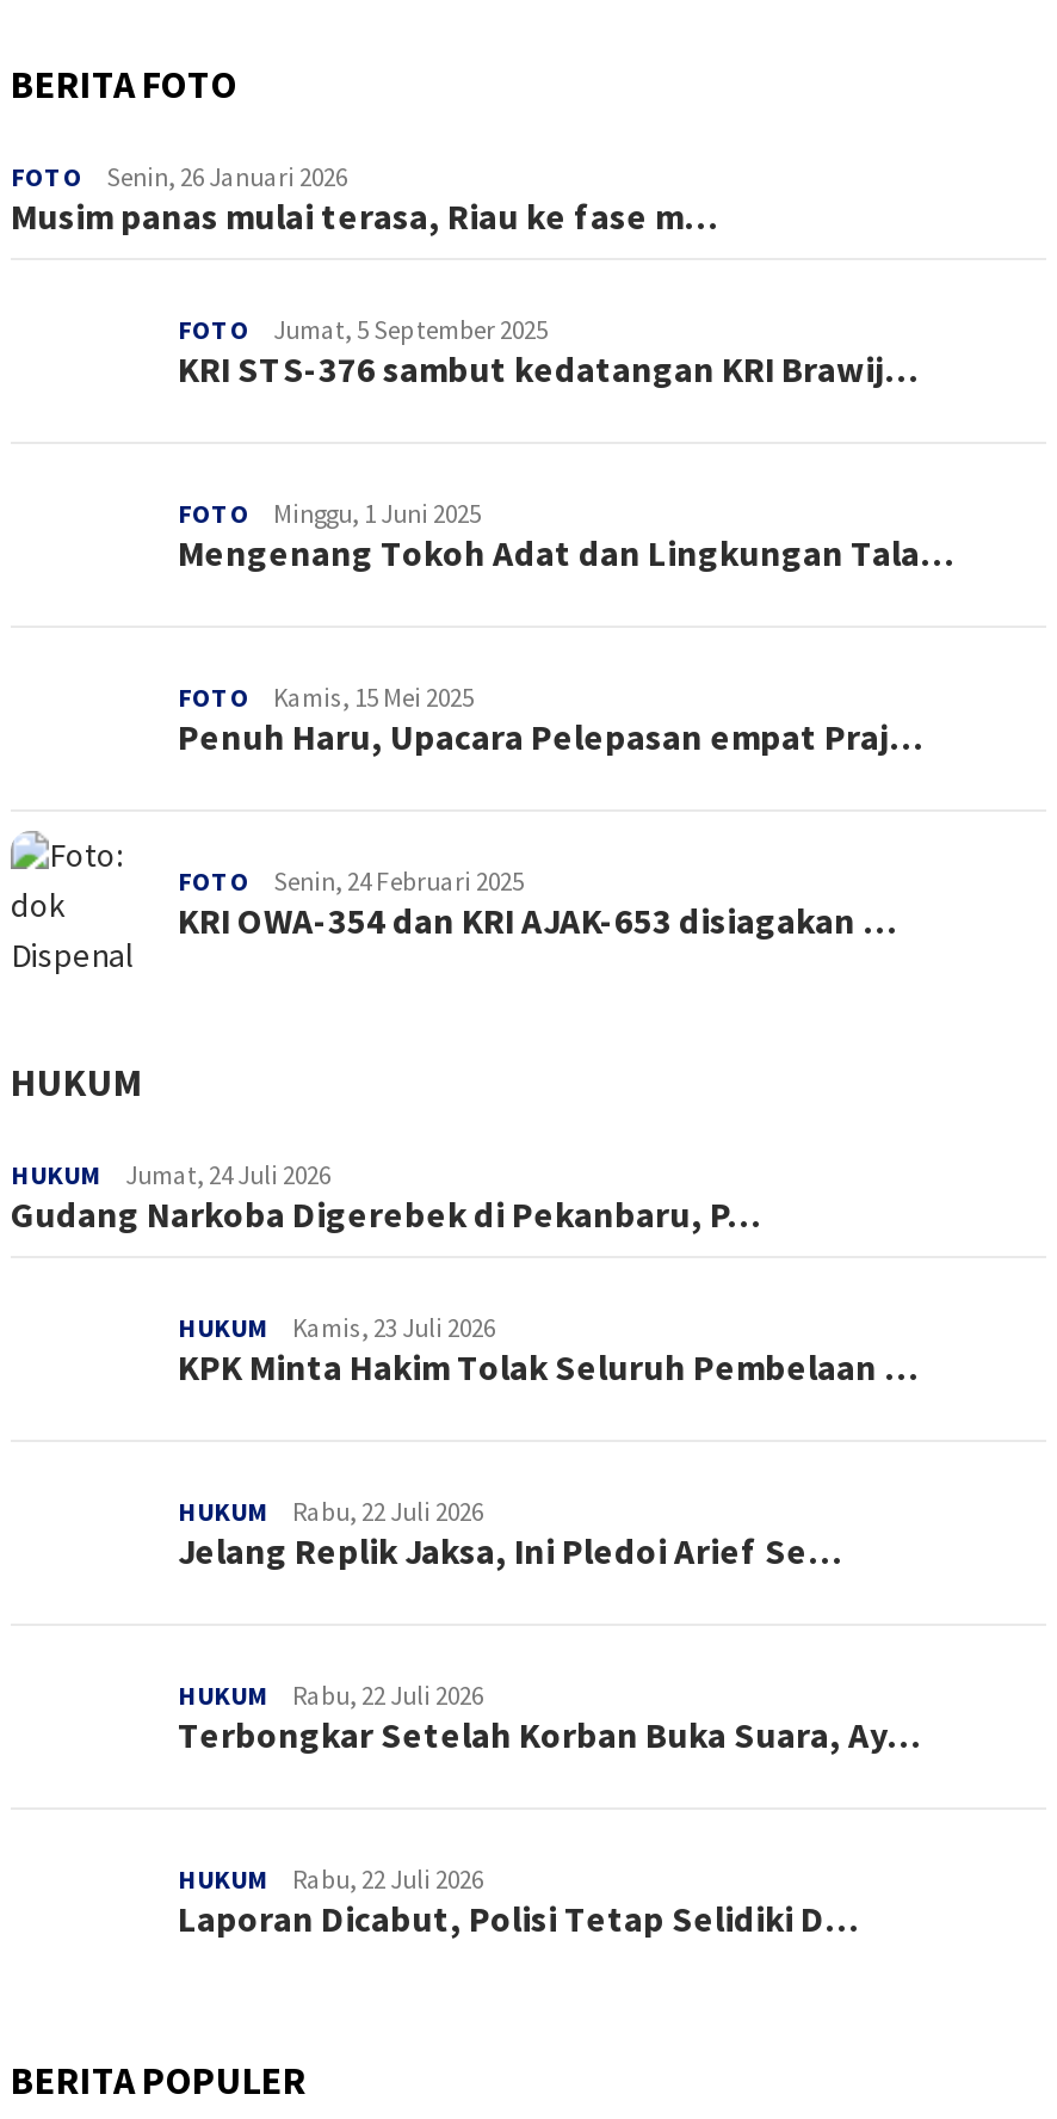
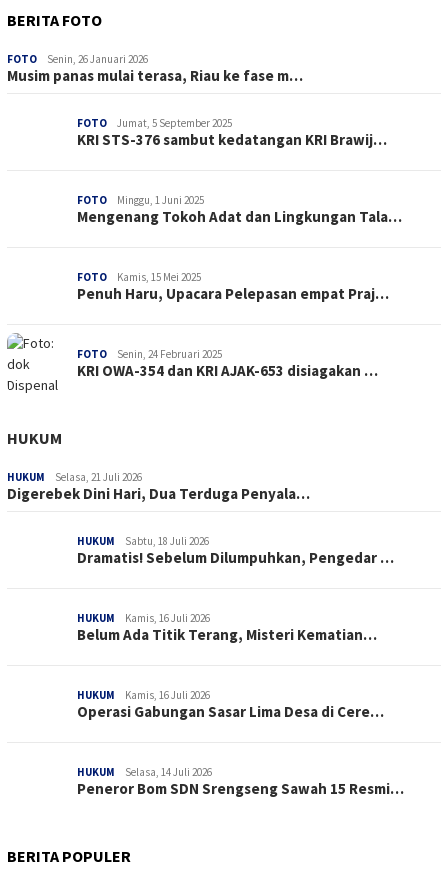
[11,1157,760,1236] Jumat, 24 Juli 2026 | Gudang Narkoba Digerebek di Pekanbaru, P… -> [7,470,310,503] Selasa, 21 Juli 2026 | Digerebek Dini Hari, Dua Terduga Penyala…
[178,1310,917,1389] Kamis, 23 Juli 2026 | KPK Minta Hakim Tolak Seluruh Pembelaan … -> [77,534,394,567] Sabtu, 18 Juli 2026 | Dramatis! Sebelum Dilumpuhkan, Pengedar …
[178,1494,841,1573] Rabu, 22 Juli 2026 | Jelang Replik Jaksa, Ini Pledoi Arief Se… -> [77,611,377,644] Kamis, 16 Juli 2026 | Belum Ada Titik Terang, Misteri Kematian…
[178,1678,920,1757] Rabu, 22 Juli 2026 | Terbongkar Setelah Korban Buka Suara, Ay… -> [77,688,384,721] Kamis, 16 Juli 2026 | Operasi Gabungan Sasar Lima Desa di Cere…
[178,1862,858,1940] Rabu, 22 Juli 2026 | Laporan Dicabut, Polisi Tetap Selidiki D… -> [77,765,404,798] Selasa, 14 Juli 2026 | Peneror Bom SDN Srengseng Sawah 15 Resmi…

